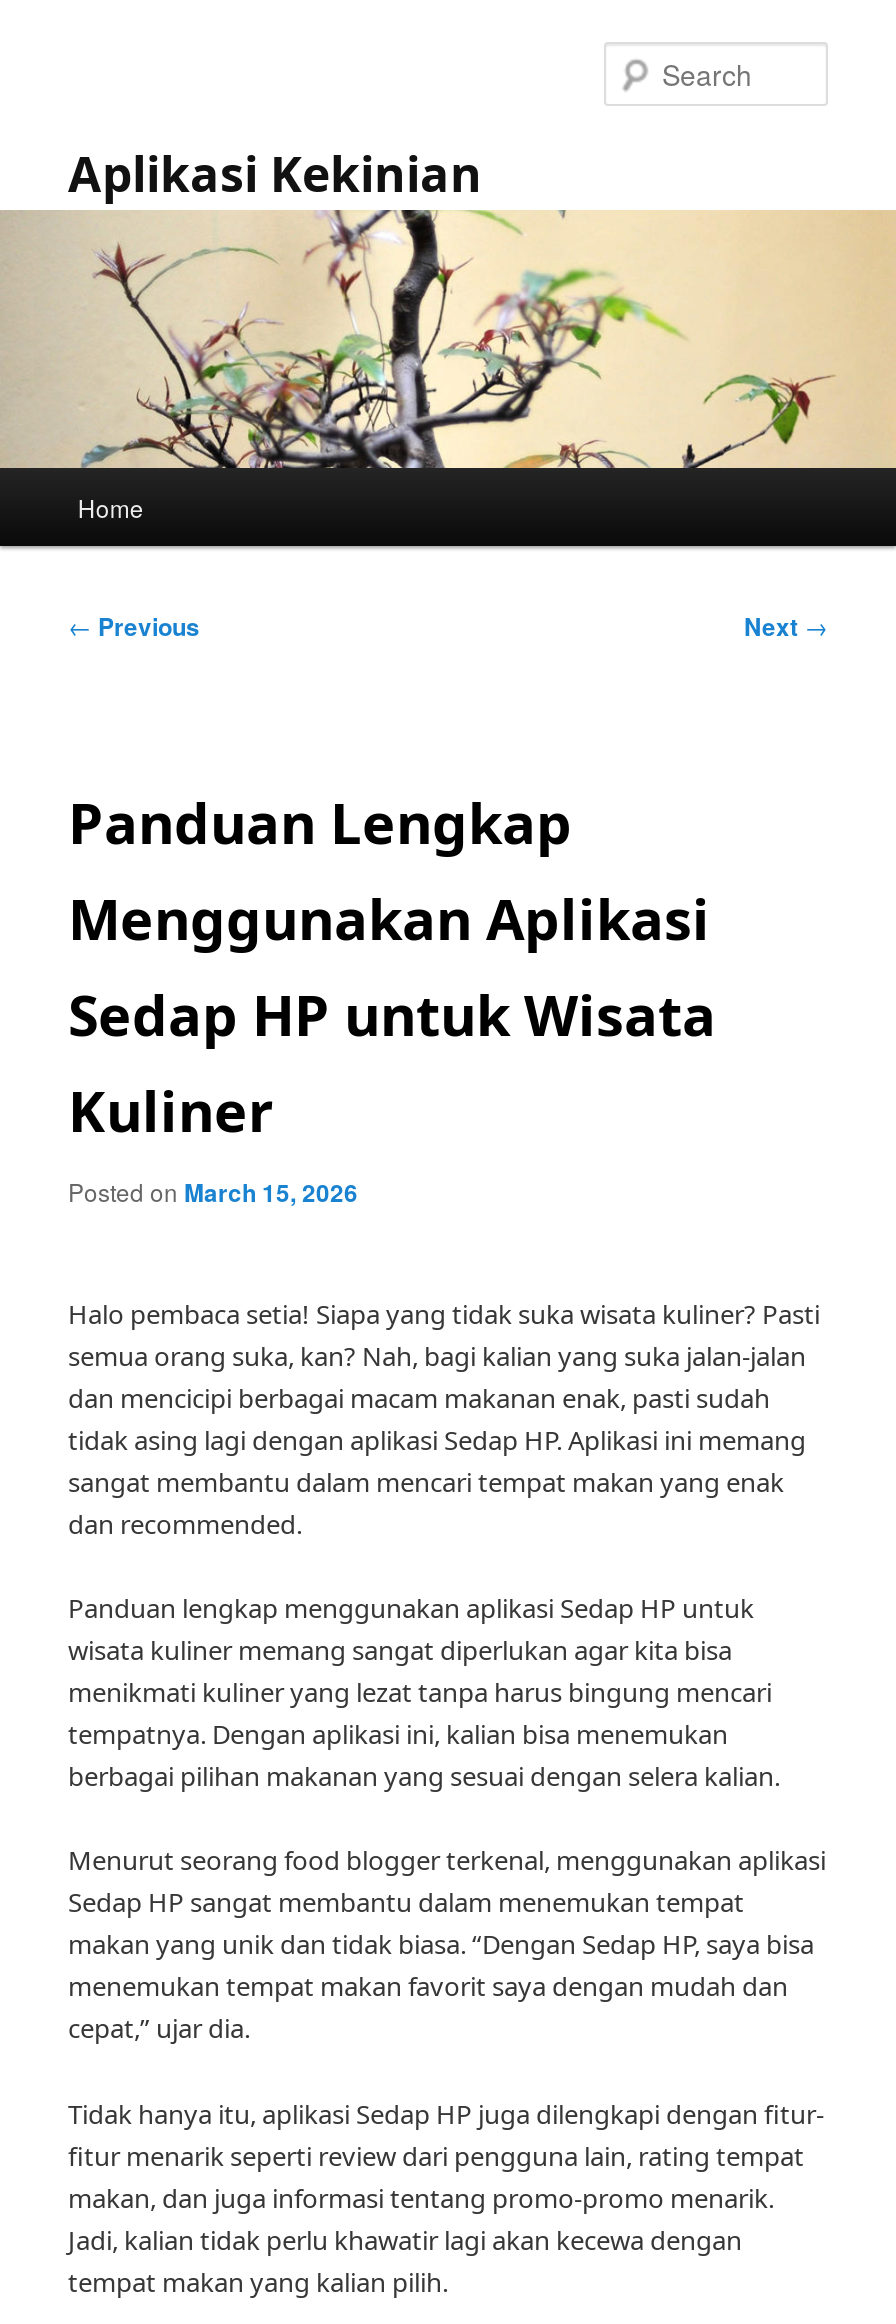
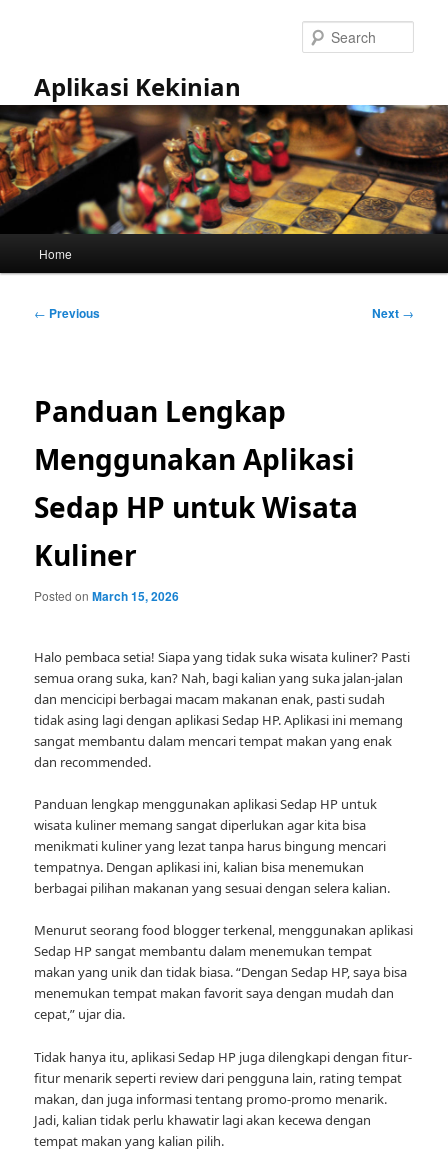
[6,210,890,470] [image] -> [3,104,445,235] [image]

